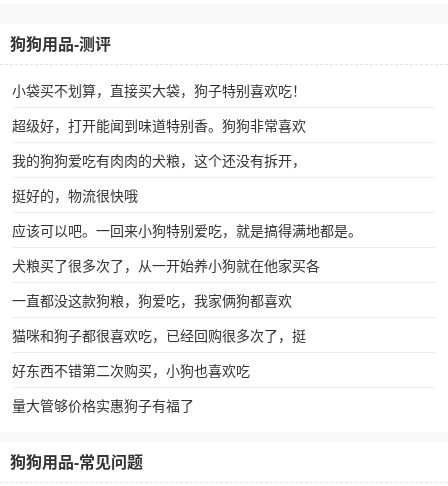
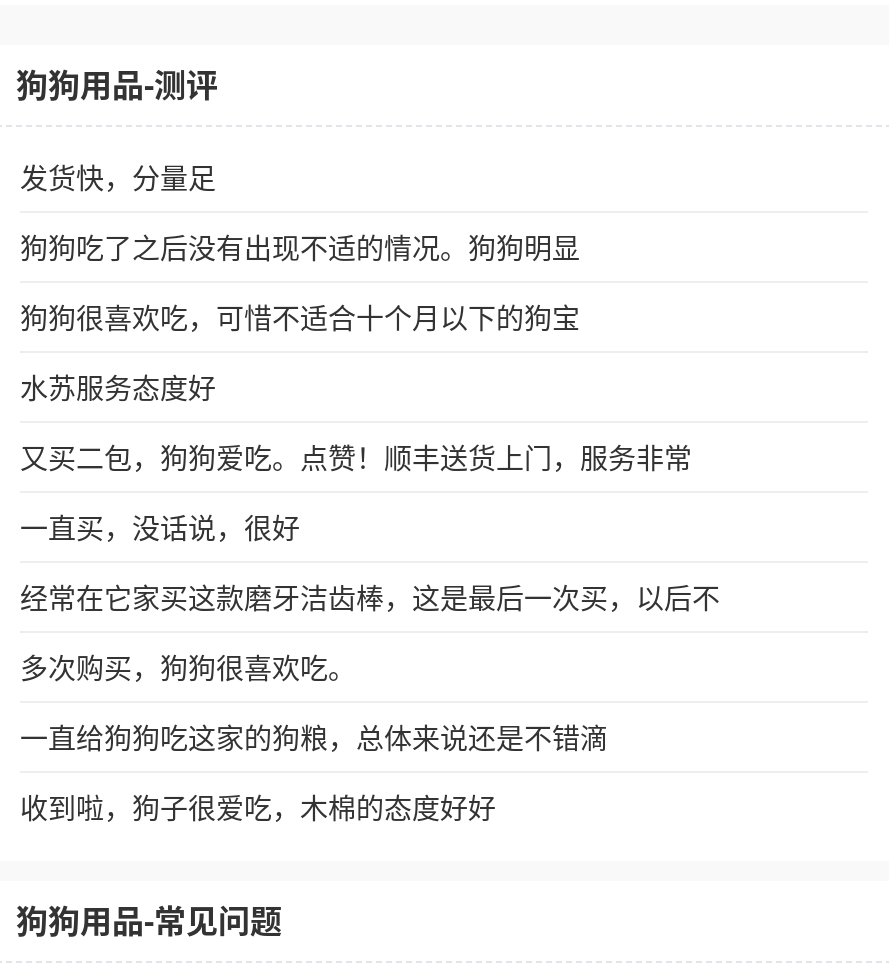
[12,81,306,100] 小袋买不划算，直接买大袋，狗子特别喜欢吃！ -> [20,160,216,198] 发货快，分量足
[12,116,306,135] 超级好，打开能闻到味道特别香。狗狗非常喜欢 -> [20,230,580,268] 狗狗吃了之后没有出现不适的情况。狗狗明显
[12,151,306,170] 我的狗狗爱吃有肉肉的犬粮，这个还没有拆开， -> [20,300,580,338] 狗狗很喜欢吃，可惜不适合十个月以下的狗宝
[12,186,138,205] 挺好的，物流很快哦 -> [20,370,216,408] 水苏服务态度好
[12,221,362,240] 应该可以吧。一回来小狗特别爱吃，就是搞得满地都是。 -> [20,440,692,478] 又买二包，狗狗爱吃。点赞！顺丰送货上门，服务非常
[12,256,320,275] 犬粮买了很多次了，从一开始养小狗就在他家买各 -> [20,510,300,548] 一直买，没话说，很好
[12,291,292,310] 一直都没这款狗粮，狗爱吃，我家俩狗都喜欢 -> [20,580,720,618] 经常在它家买这款磨牙洁齿棒，这是最后一次买，以后不
[12,326,306,345] 猫咪和狗子都很喜欢吃，已经回购很多次了，挺 -> [20,650,356,688] 多次购买，狗狗很喜欢吃。
[12,361,250,380] 好东西不错第二次购买，小狗也喜欢吃 -> [20,720,608,758] 一直给狗狗吃这家的狗粮，总体来说还是不错滴
[12,396,194,415] 量大管够价格实惠狗子有福了 -> [20,790,496,828] 收到啦，狗子很爱吃，木棉的态度好好

